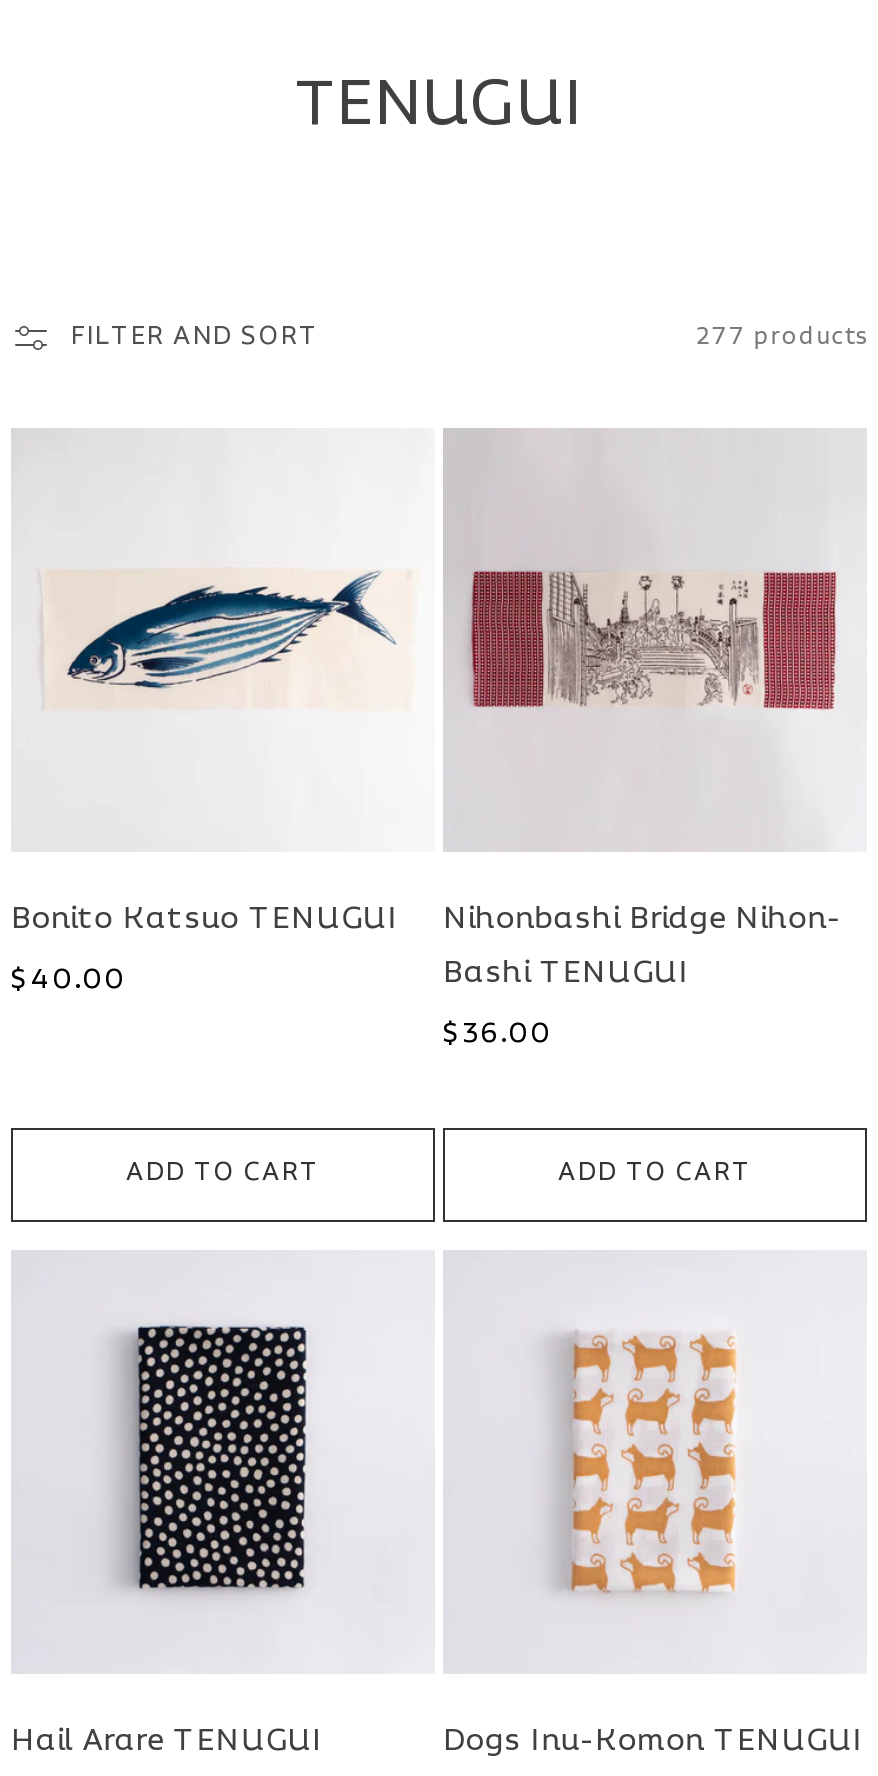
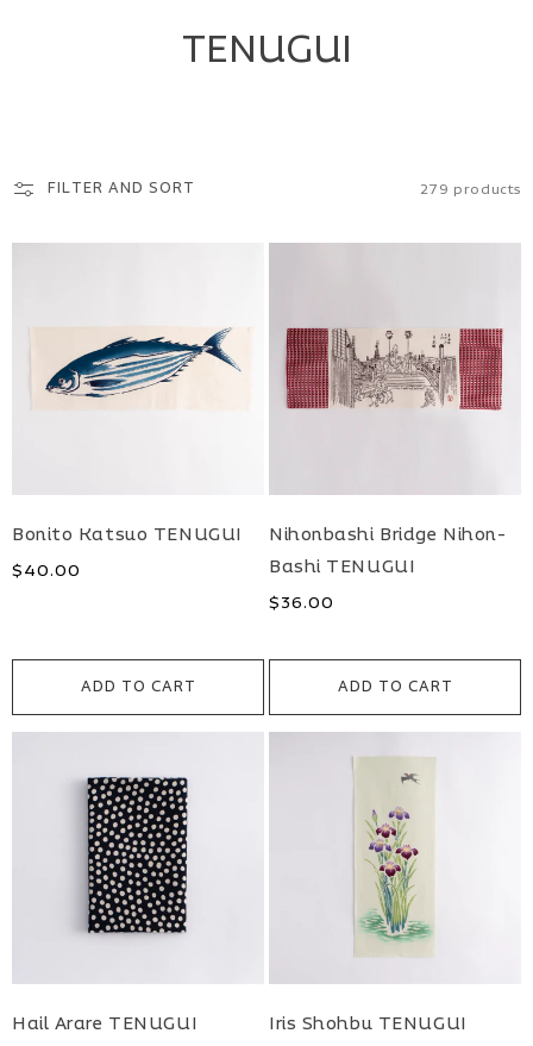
[697,320,867,354] 277 products -> [420,179,521,199] 279 products
[555,1291,737,1625] [image] -> [337,756,443,957] [image]
[443,1717,864,1763] Dogs Inu-Komon TENUGUI -> [269,1010,467,1038] Iris Shohbu TENUGUI

